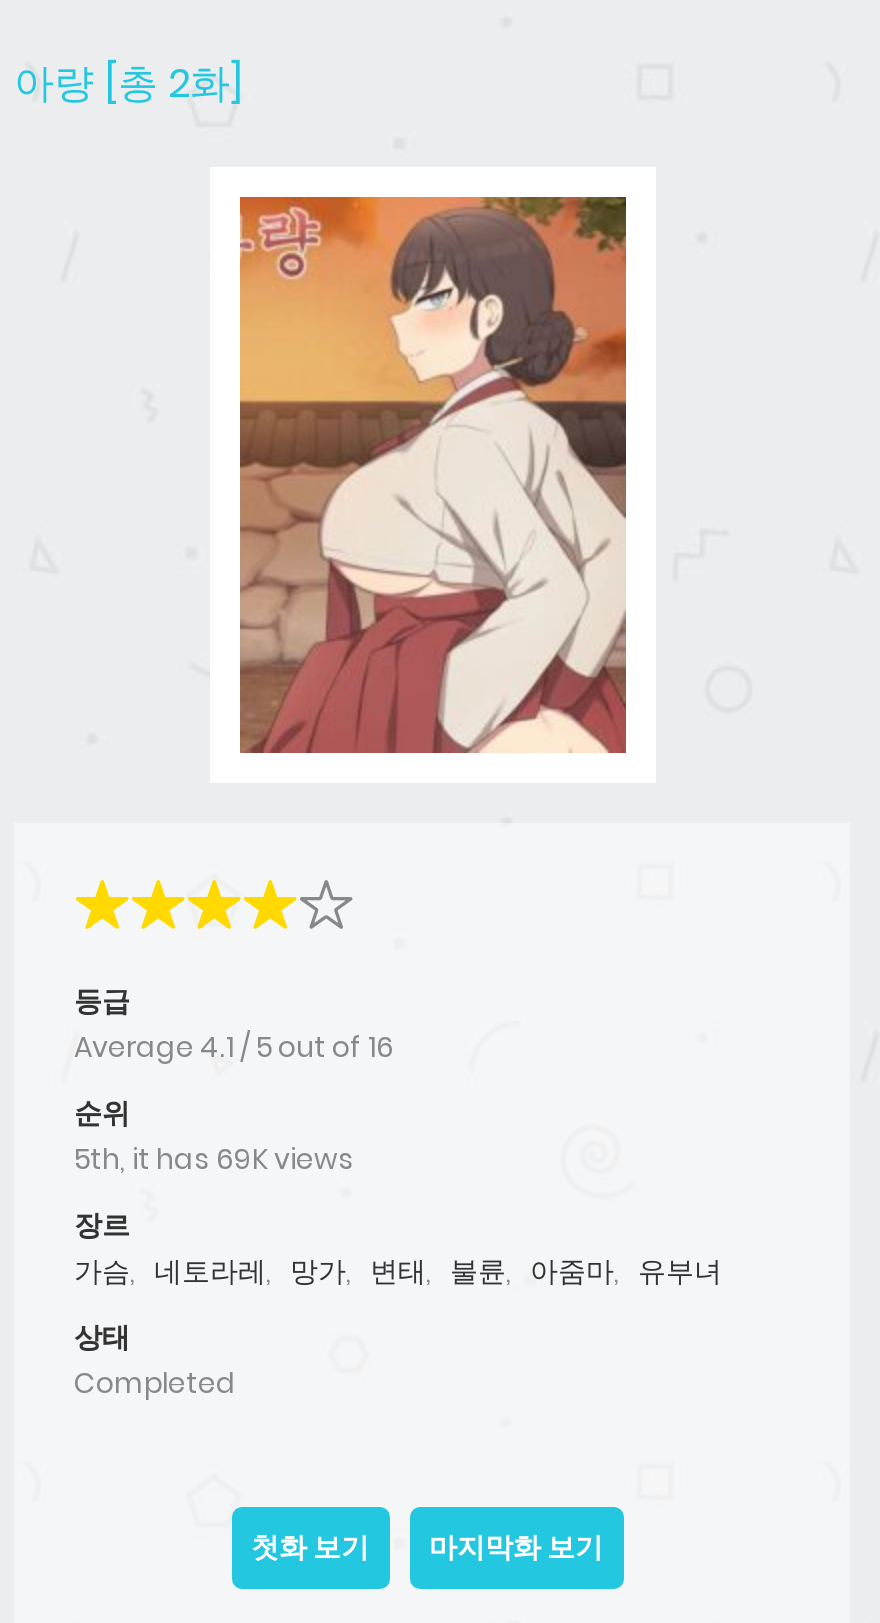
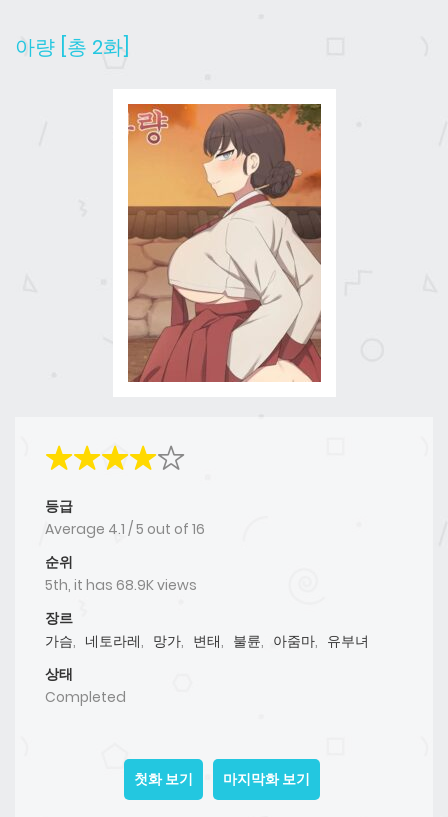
[74,1139,354,1179] 5th, it has 69K views -> [45,575,197,595] 5th, it has 68.9K views

